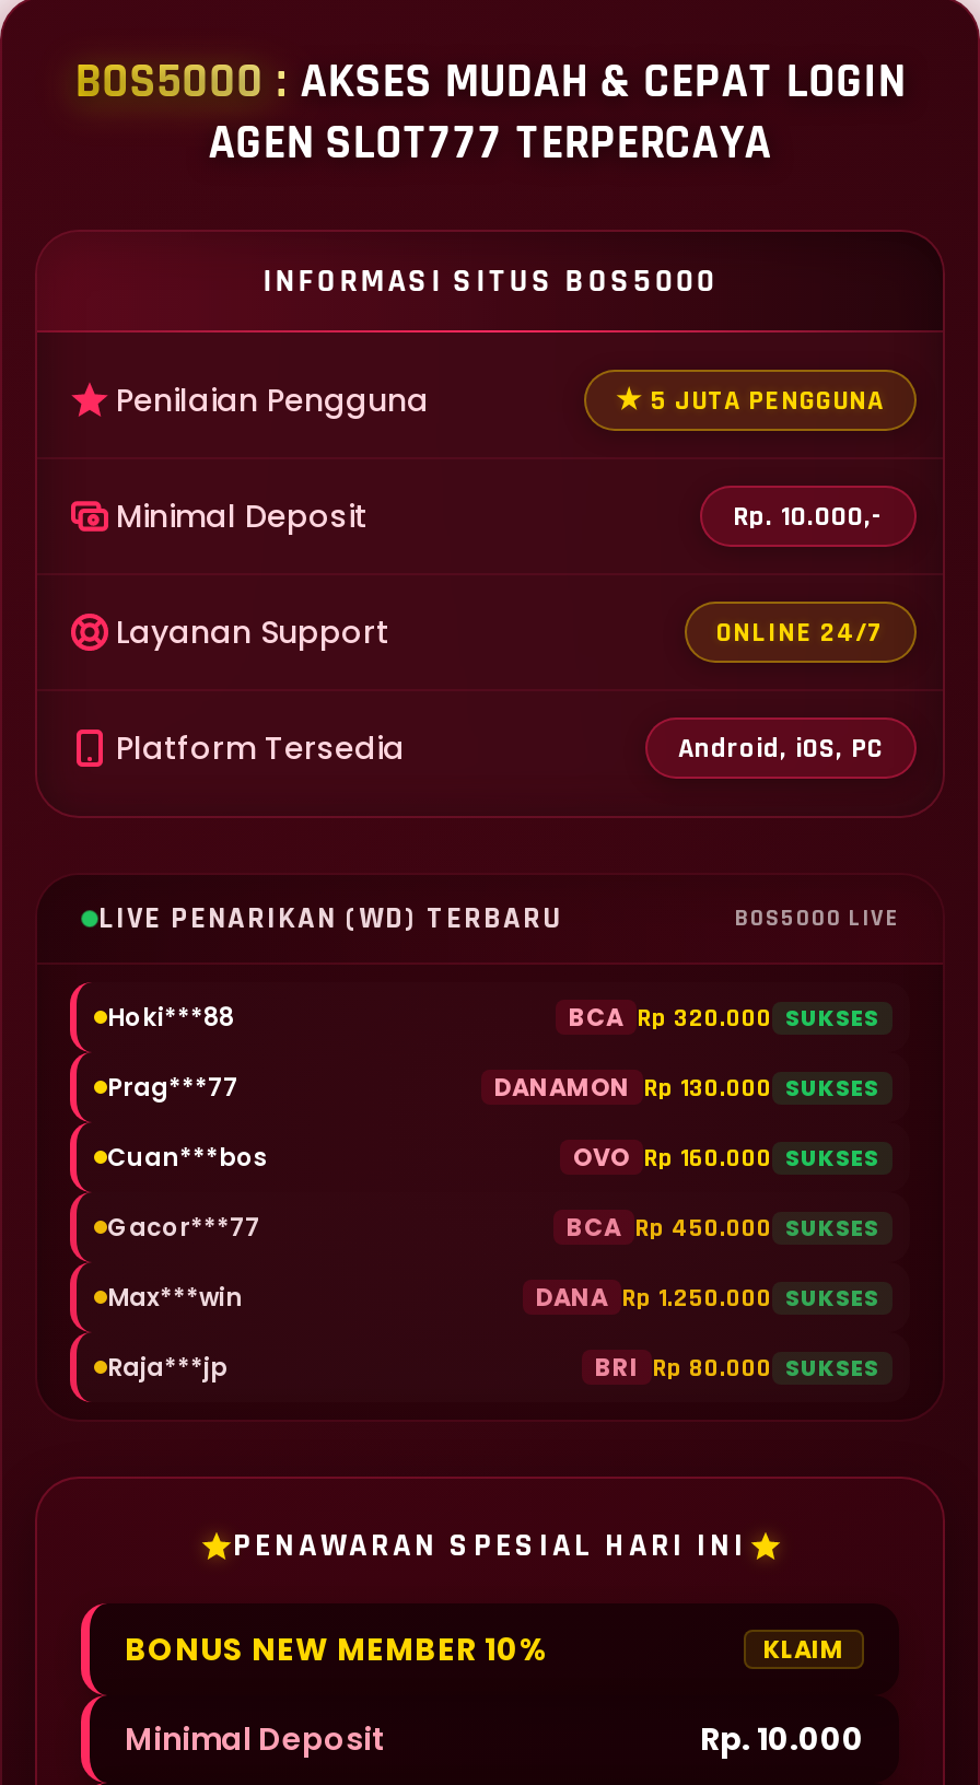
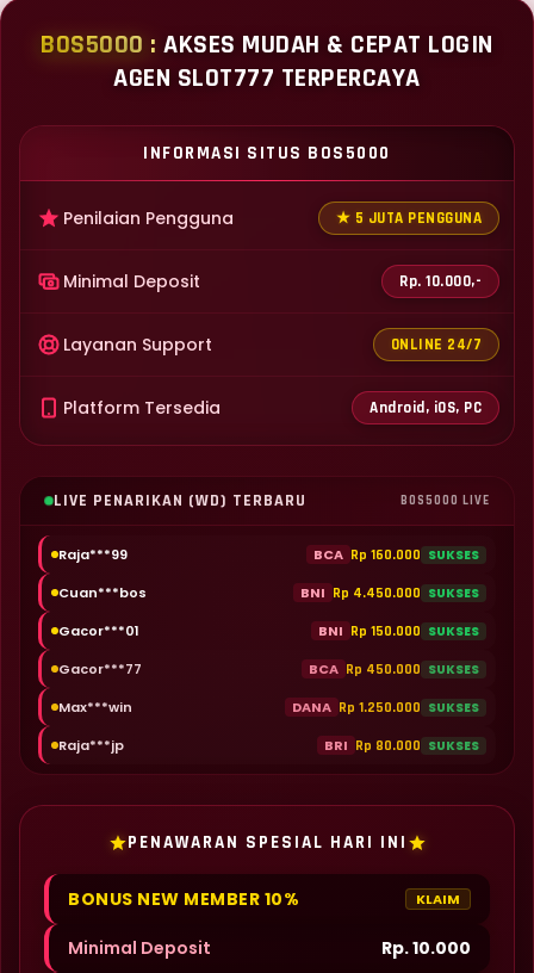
[107,1001,879,1106] Hoki***88 | BCA Rp 320.000 SUKSES | Prag***77 | DANAMON Rp 130.000 SUKSES -> [58,545,479,564] Raja***99 | BCA Rp 160.000 SUKSES
moved [107,1141,269,1176] -> [58,584,147,603]: Cuan***bos
[573,1141,879,1176] OVO Rp 160.000 SUKSES -> [58,584,479,641] BNI Rp 4.450.000 SUKSES | Gacor***01 | BNI Rp 150.000 SUKSES

